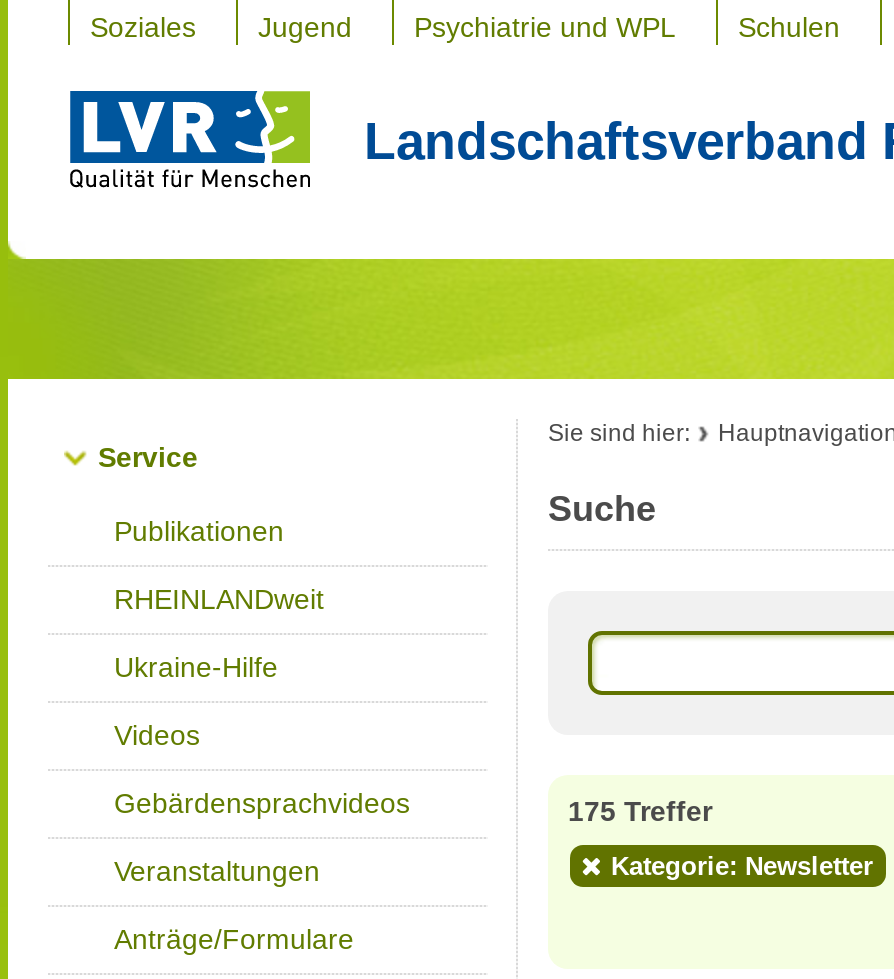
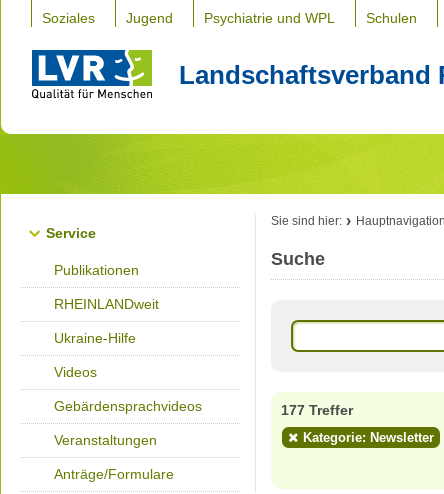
[568,795,712,827] 175 Treffer -> [281,402,353,418] 177 Treffer

